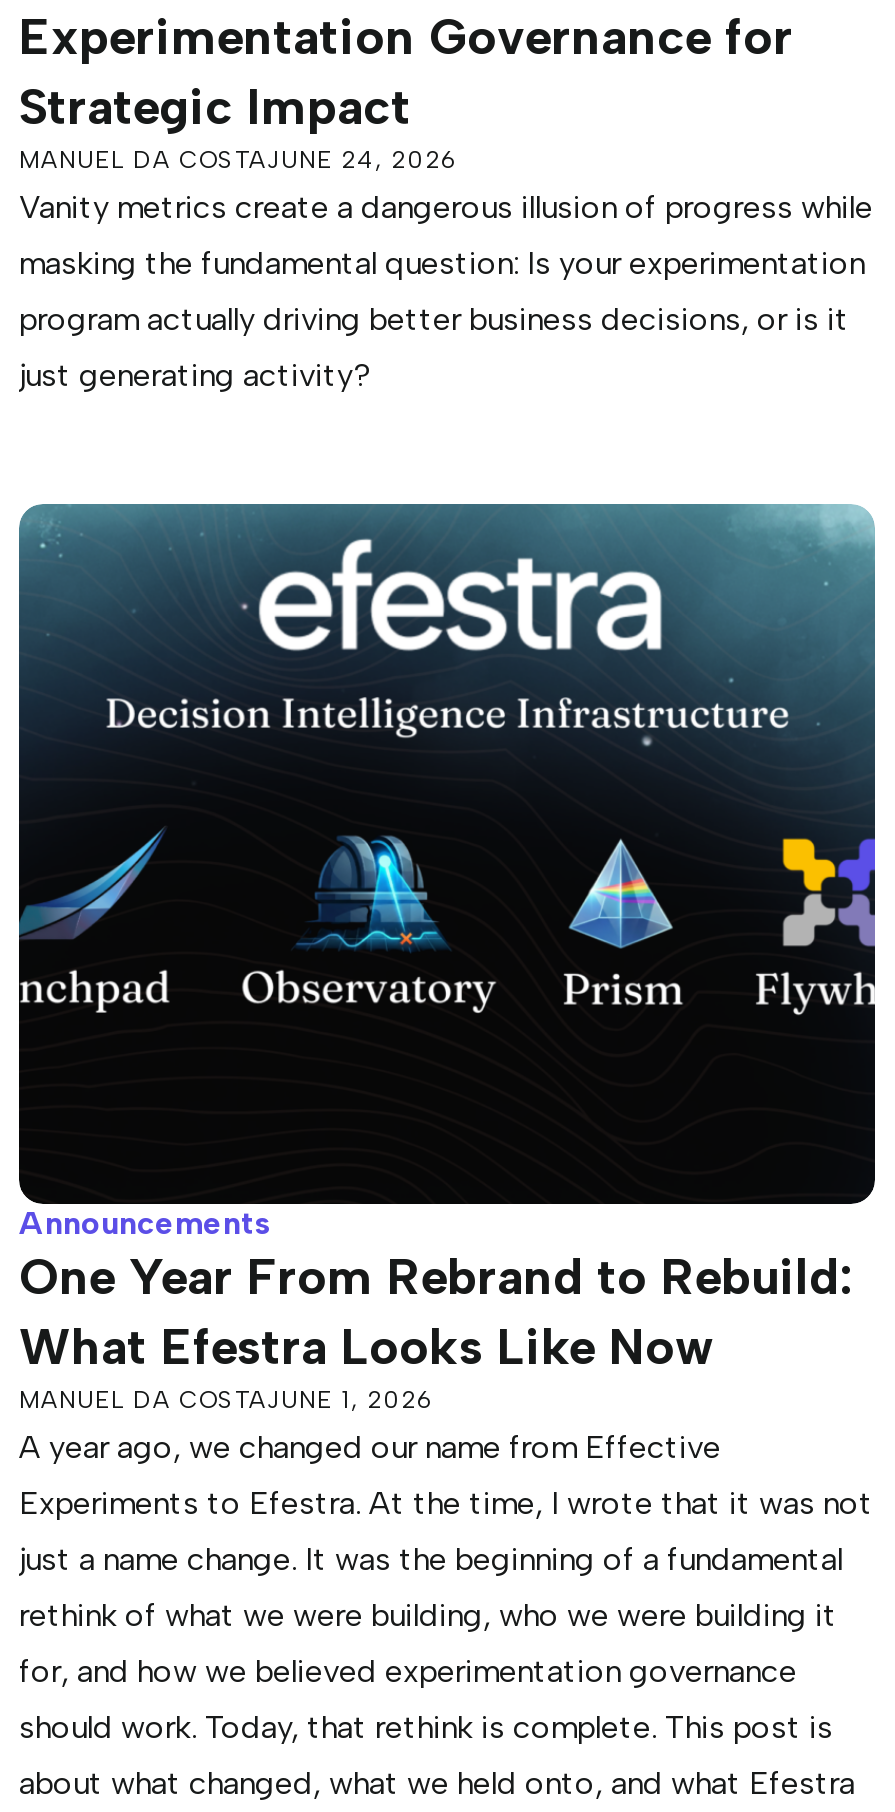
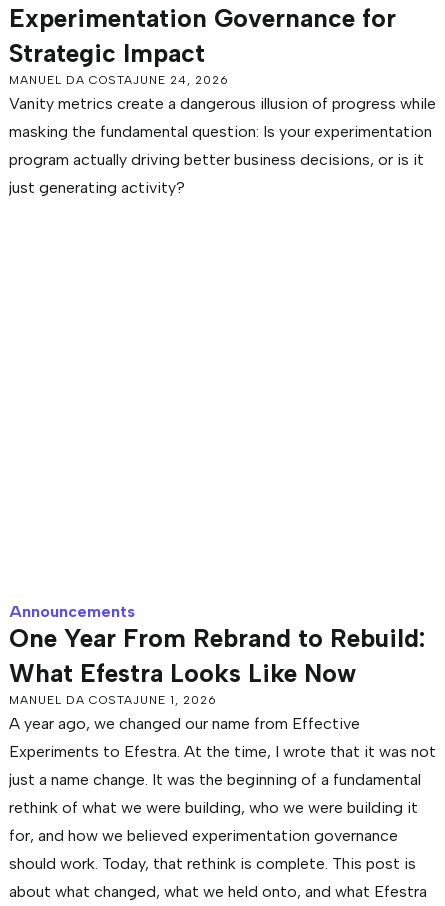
[17,502,877,1206] [image] -> none

